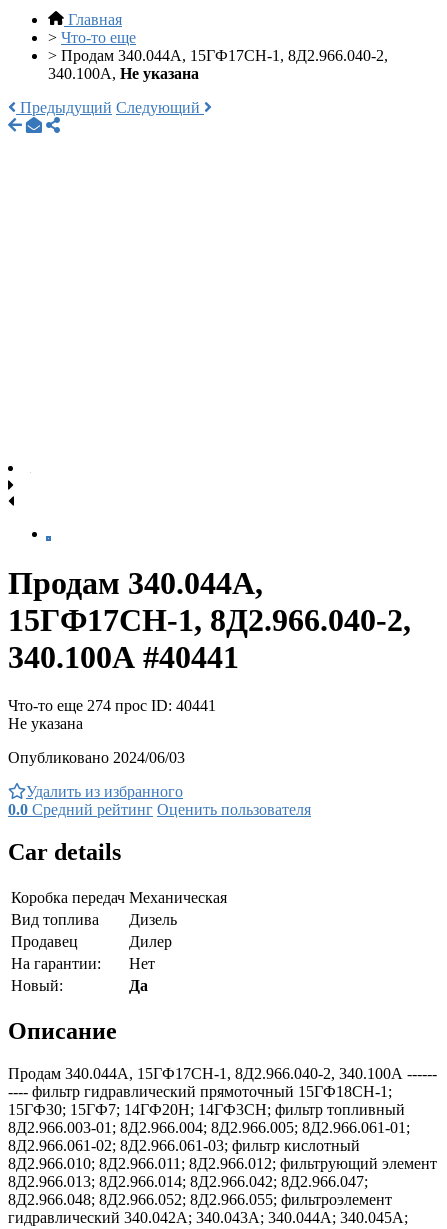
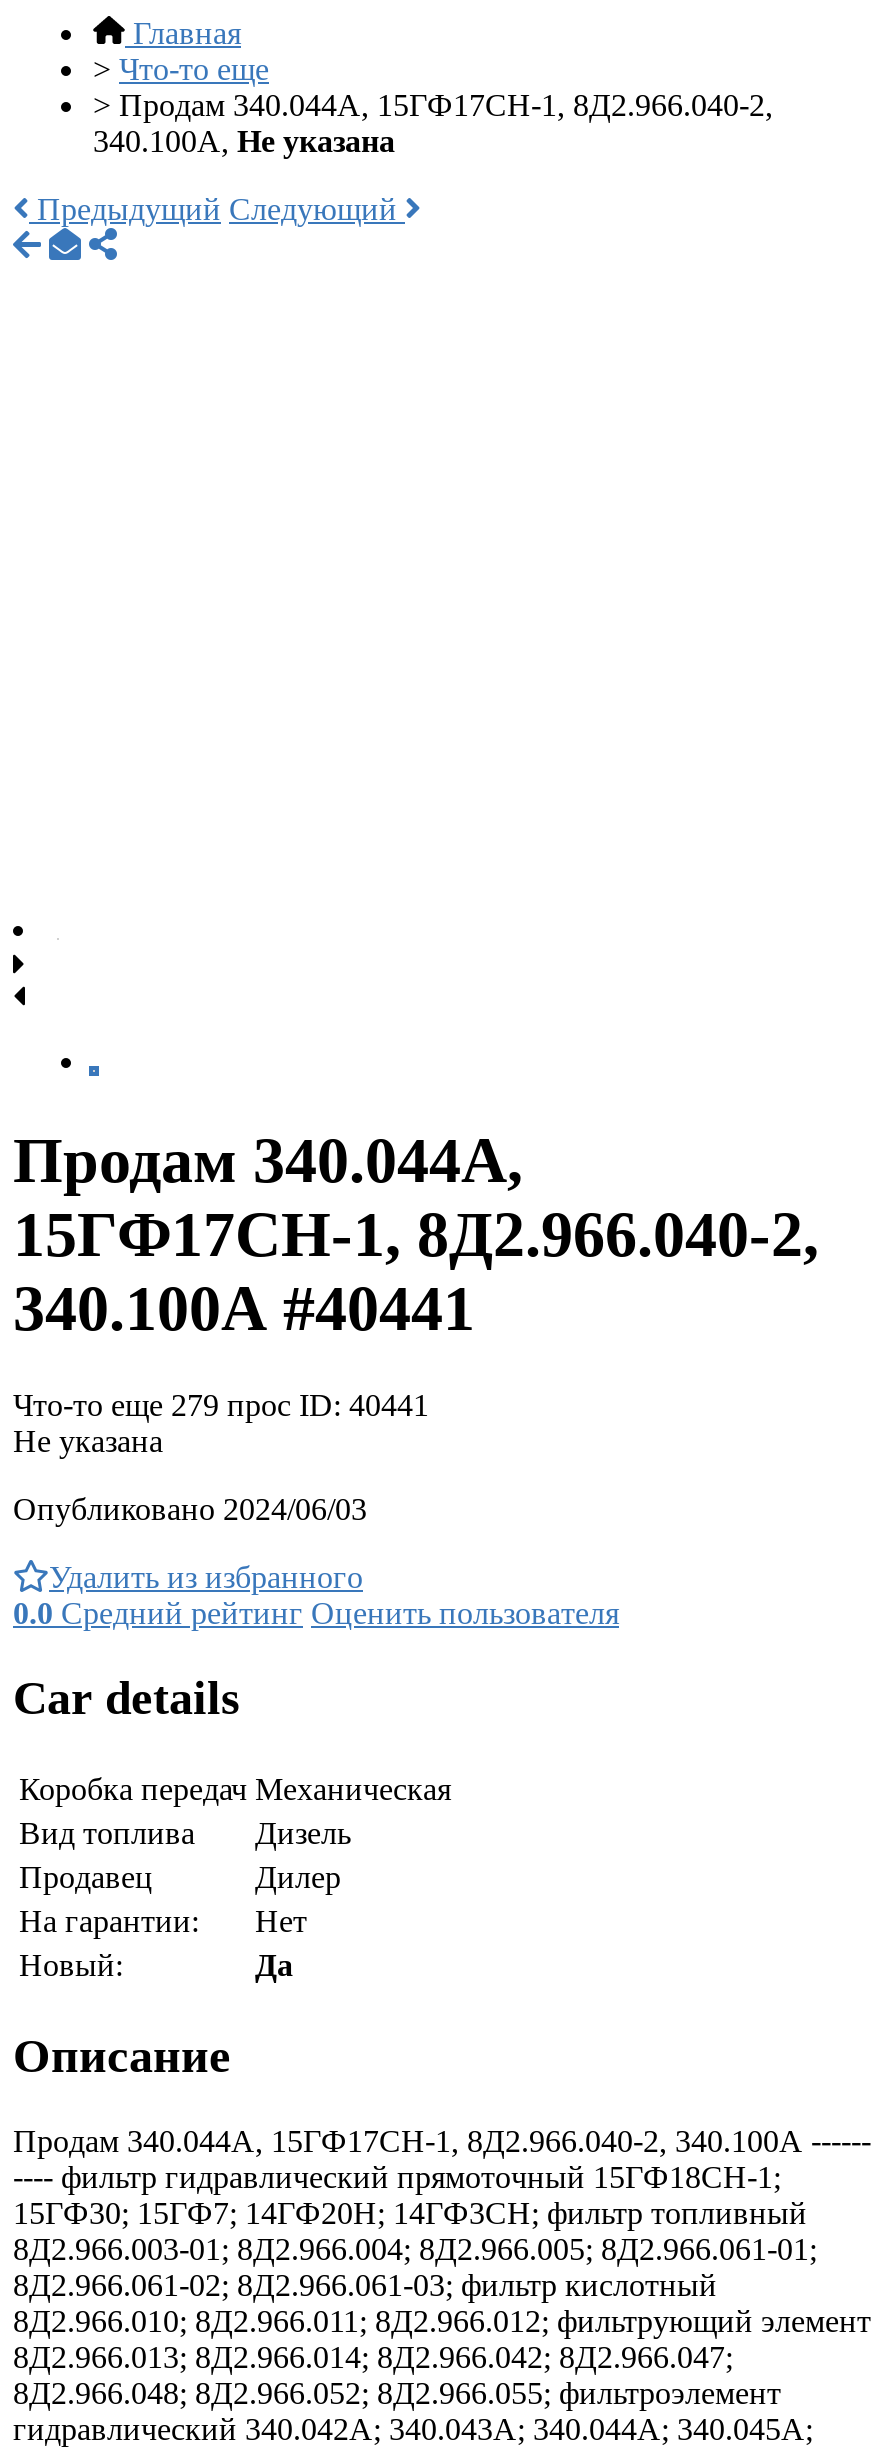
[8,697,216,714] Что-то еще 274 прос ID: 40441 -> [13,1388,429,1422] Что-то еще 279 прос ID: 40441

